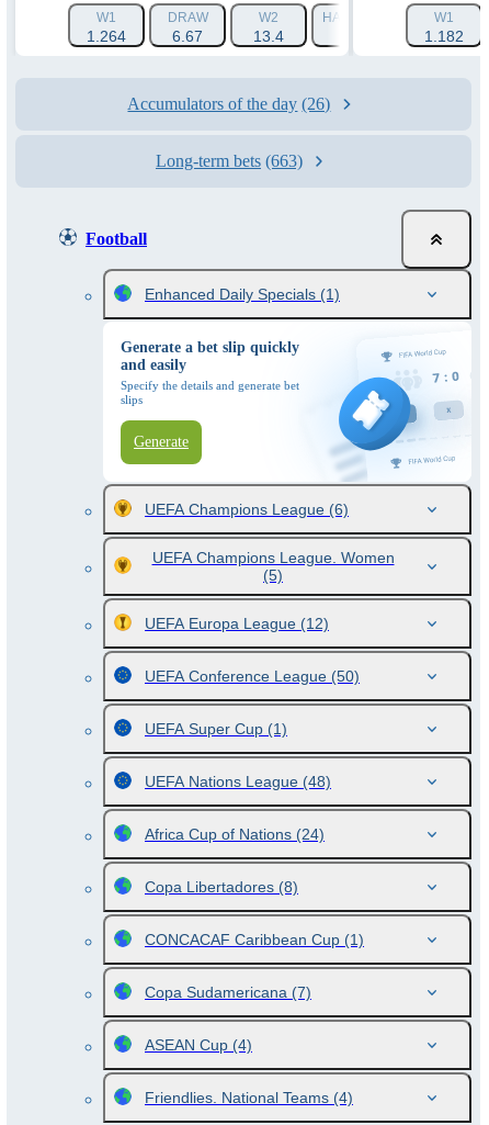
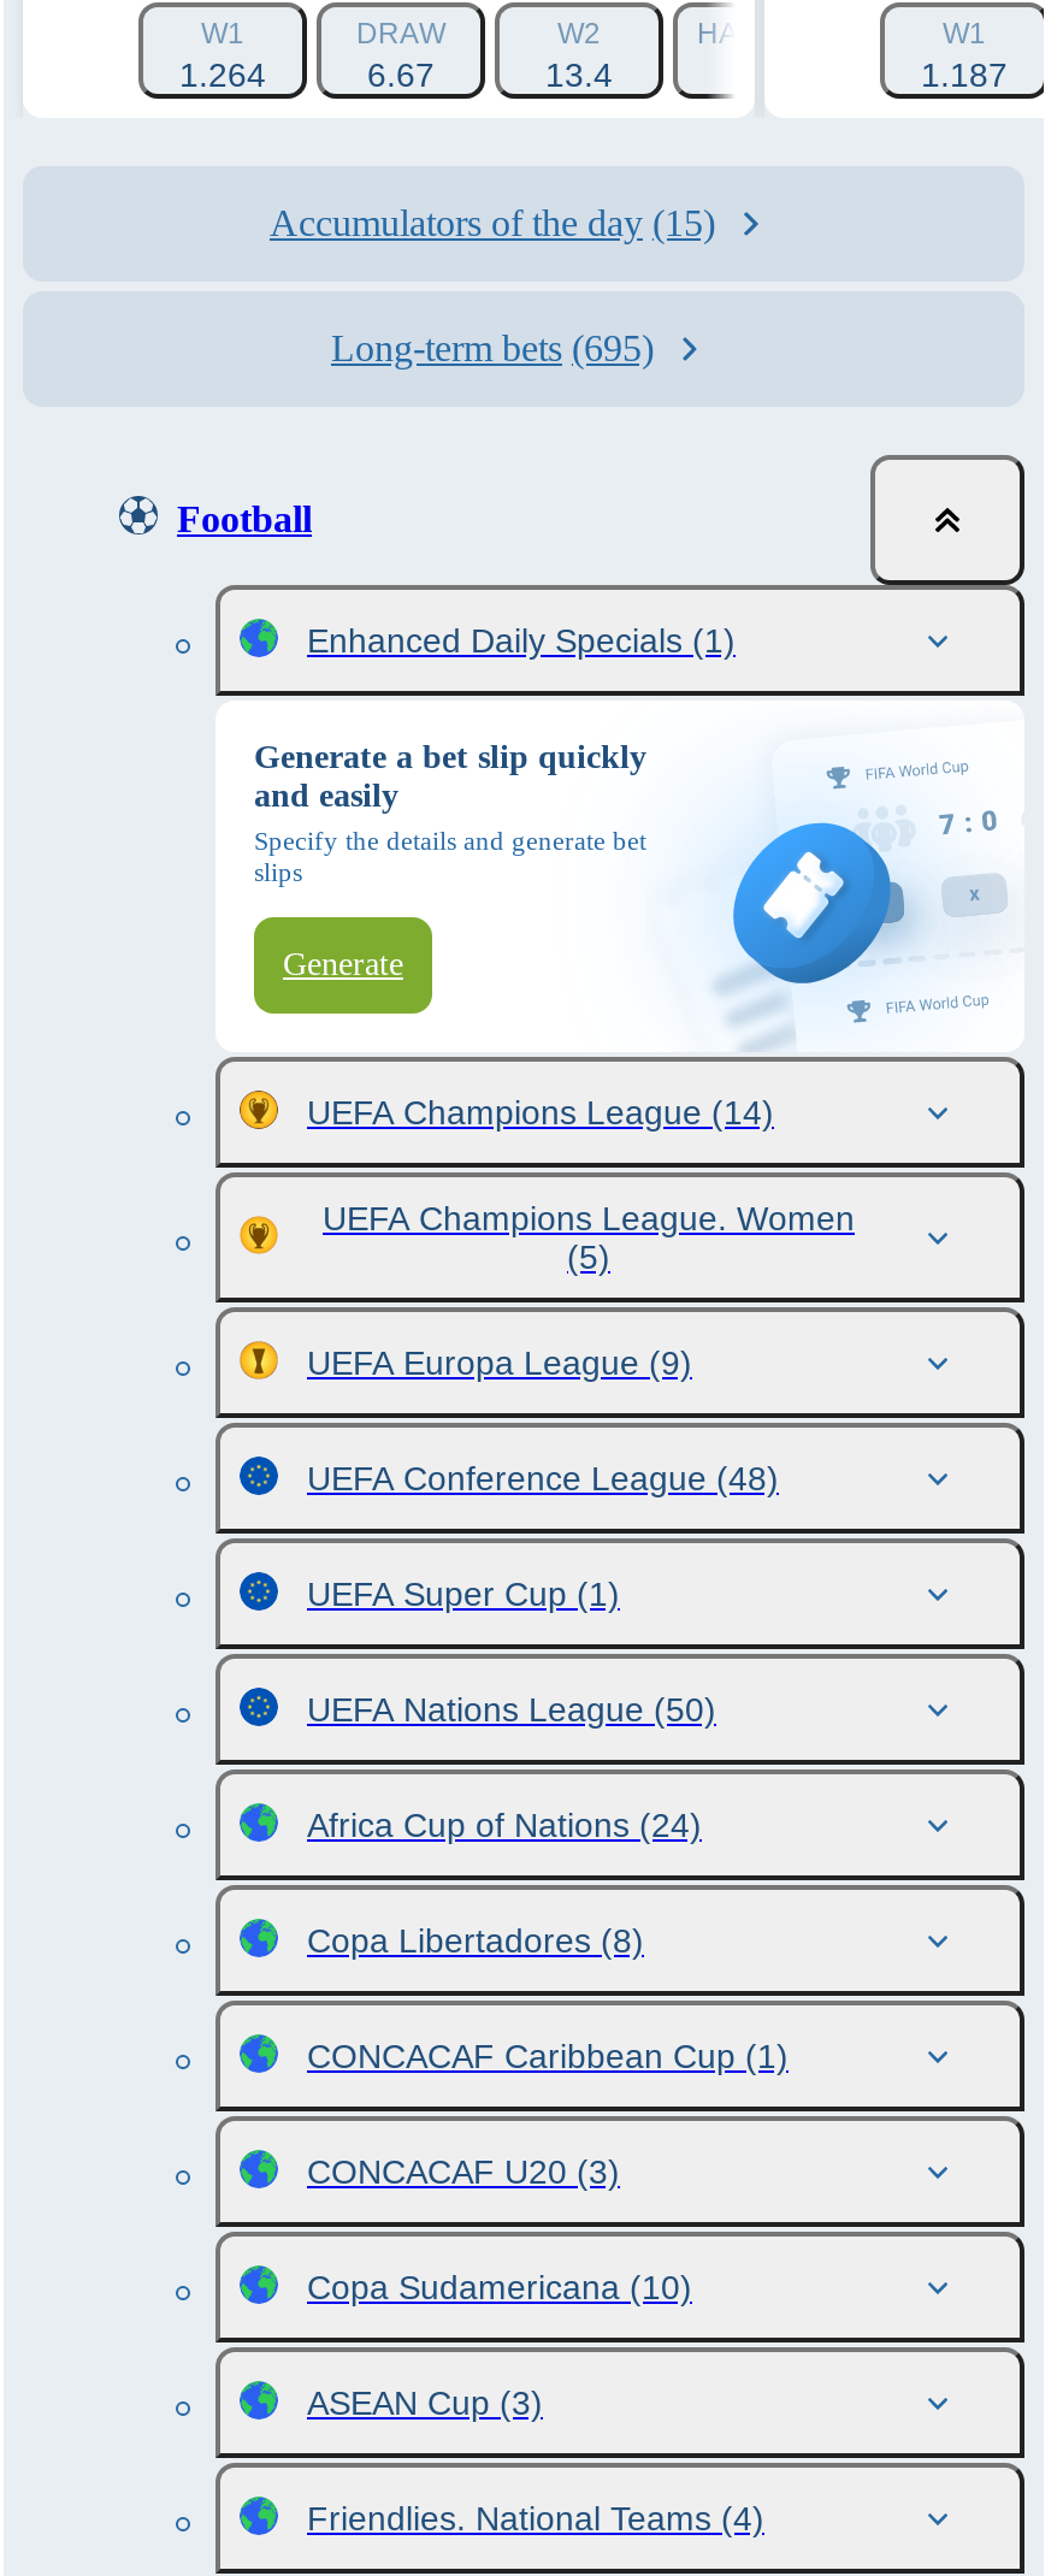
[424,27,464,45] 1.182 -> [921,55,1008,94] 1.187
[128,94,331,113] Accumulators of the day (26) -> [270,202,715,243] Accumulators of the day (15)
[156,151,303,170] Long-term bets (663) -> [331,327,654,368] Long-term bets (695)
[145,500,349,518] UEFA Champions League (6) -> [307,1093,774,1132] UEFA Champions League (14)
[145,615,329,632] UEFA Europa League (12) -> [307,1343,692,1382] UEFA Europa League (9)
[145,667,360,685] UEFA Conference League (50) -> [307,1459,779,1497] UEFA Conference League (48)
[145,773,331,790] UEFA Nations League (48) -> [307,1690,716,1729] UEFA Nations League (50)
[145,983,311,1054] Copa Sudamericana (7) | ASEAN Cup (4) -> [307,2152,692,2422] CONCACAF U20 (3) | Copa Sudamericana (10) | ASEAN Cup (3)

